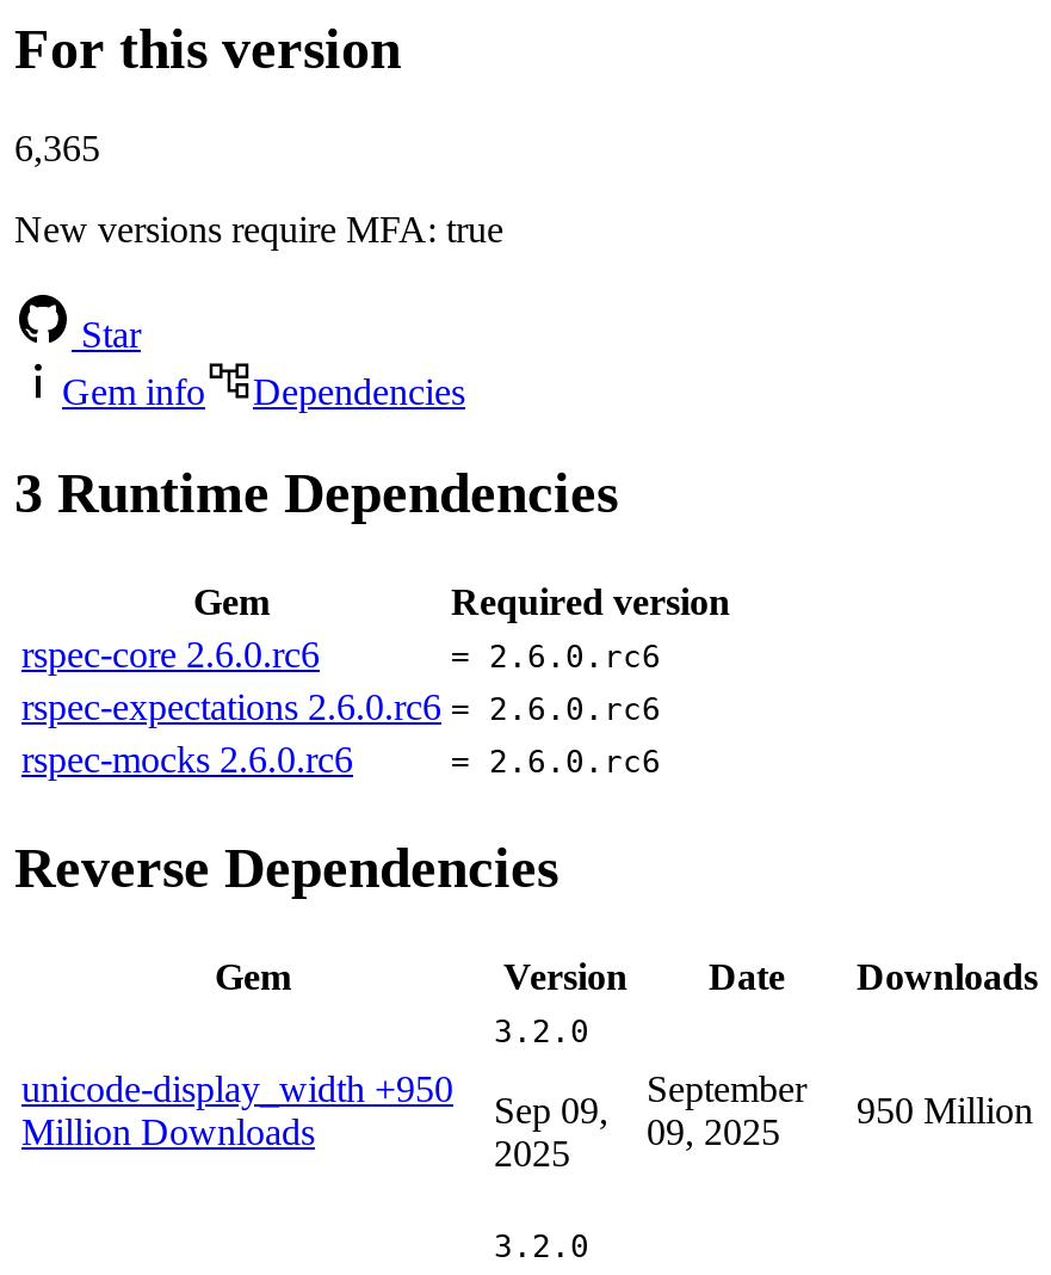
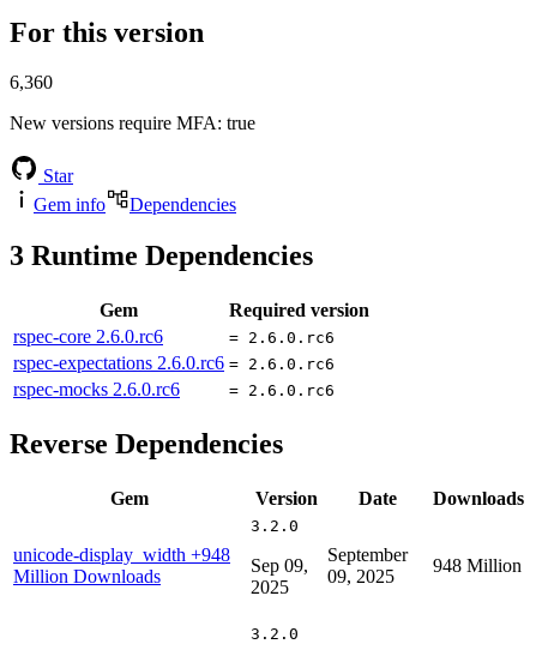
[14,129,100,169] 6,365 -> [10,72,53,93] 6,360
[21,1069,453,1109] unicode-display_width +950 -> [13,545,230,565] unicode-display_width +948
[857,1090,1033,1131] 950 Million -> [433,555,522,576] 948 Million

